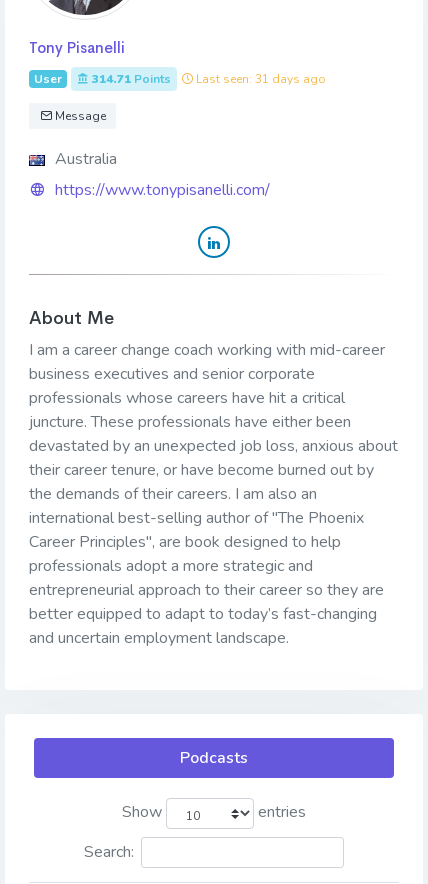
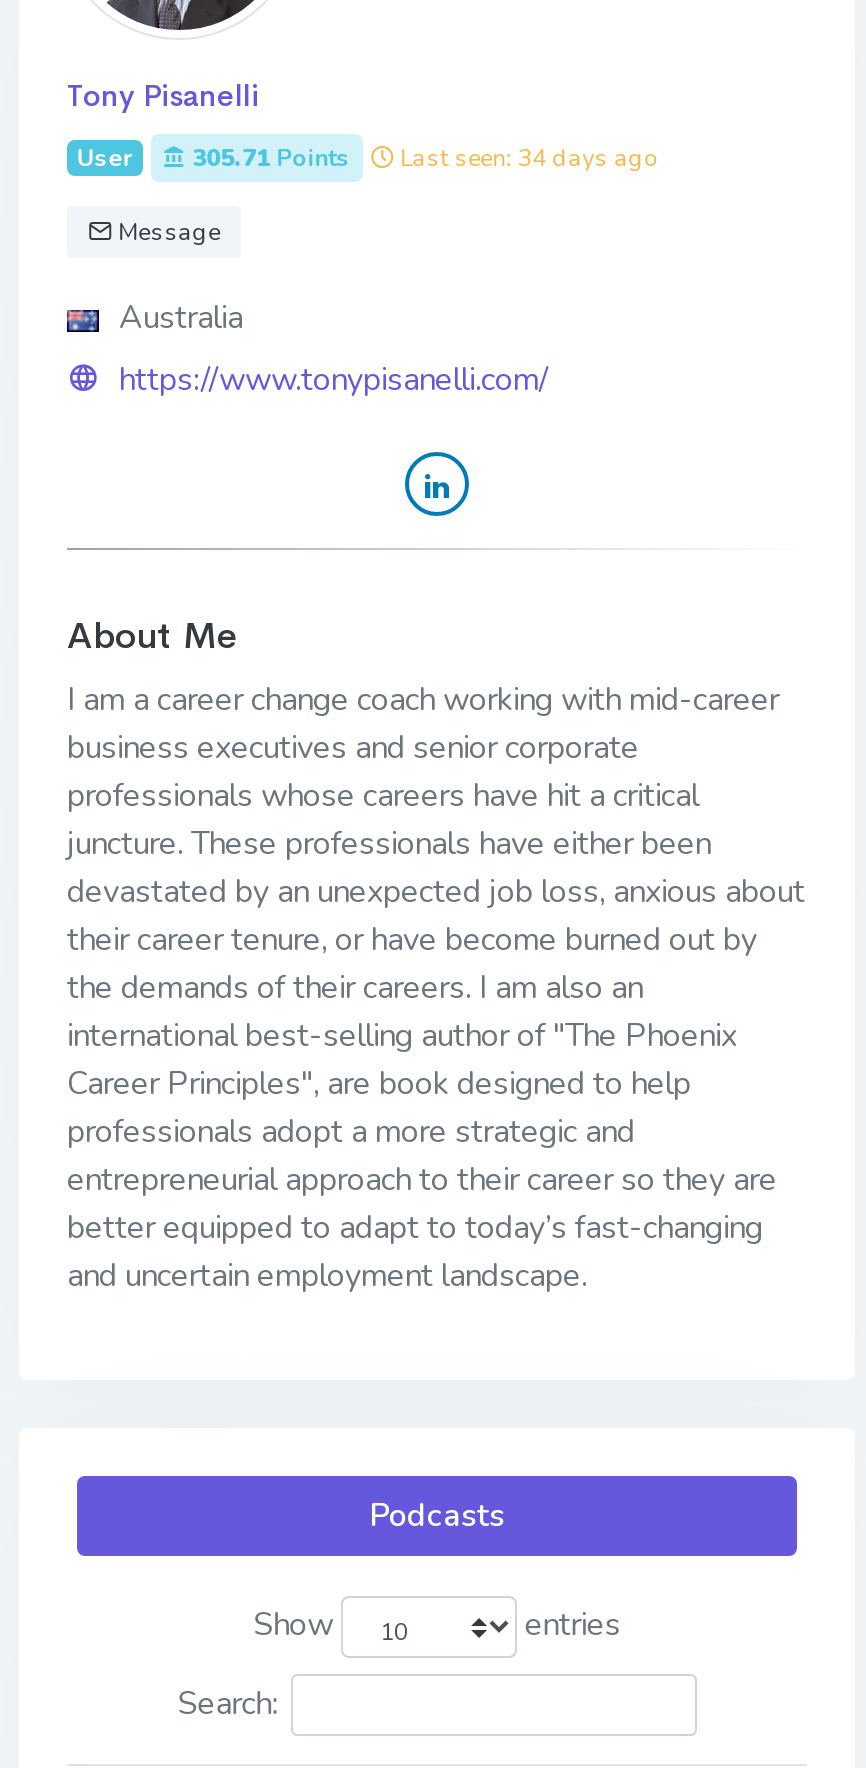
[92,71,171,87] 314.71 Points -> [192,142,350,174] 305.71 Points
[193,71,326,87] Last seen: 31 days ago -> [394,142,660,174] Last seen: 34 days ago

